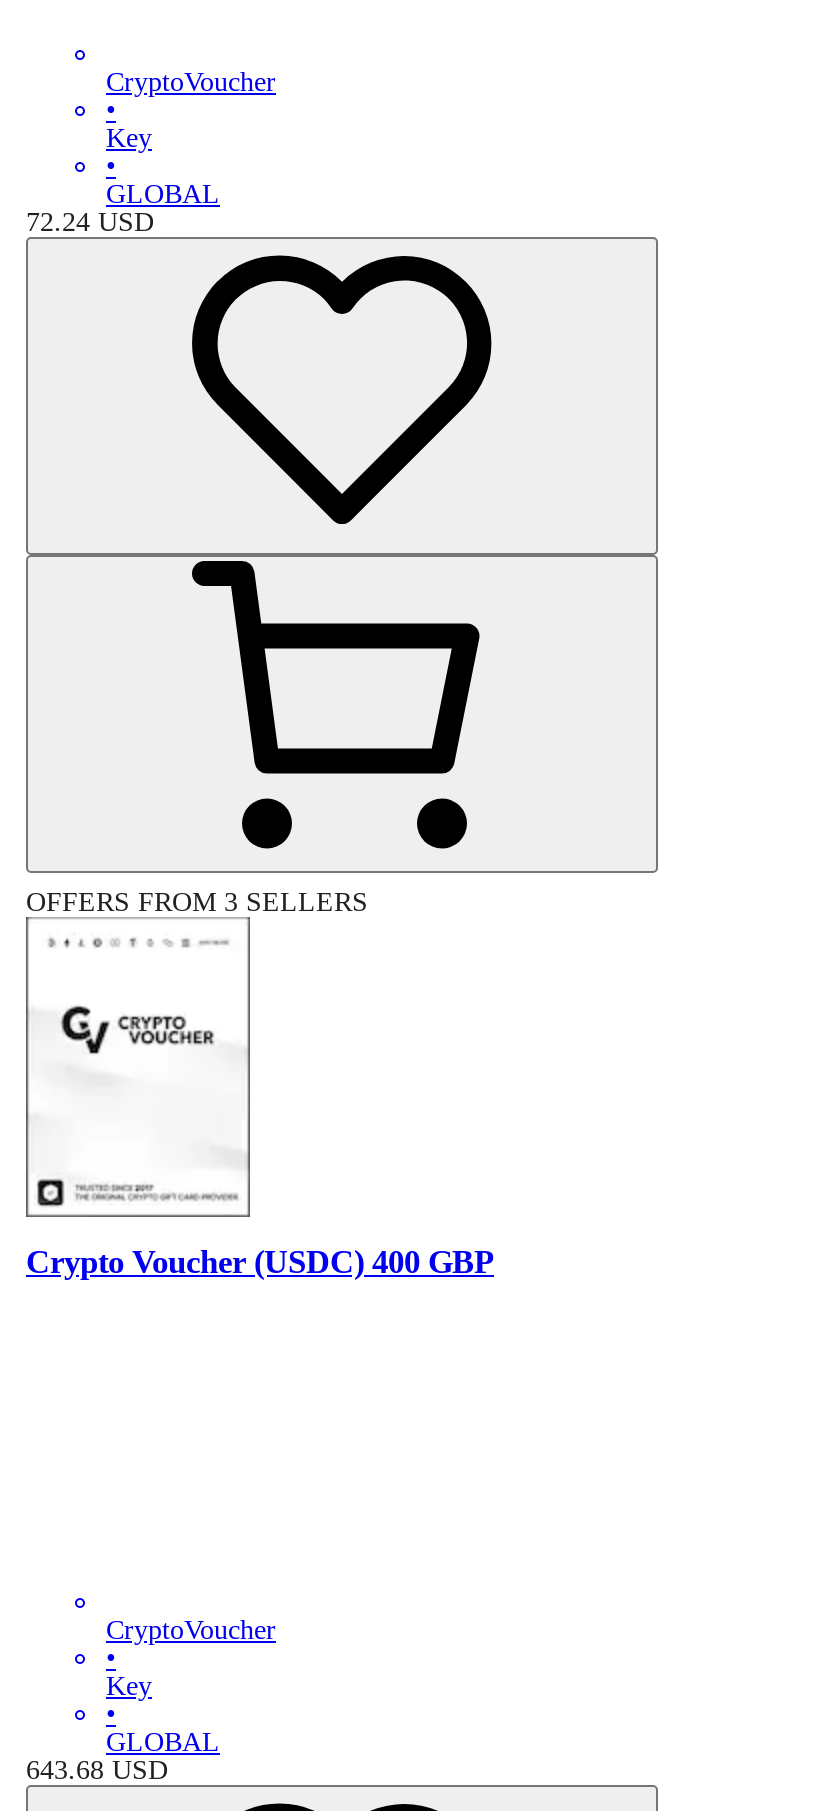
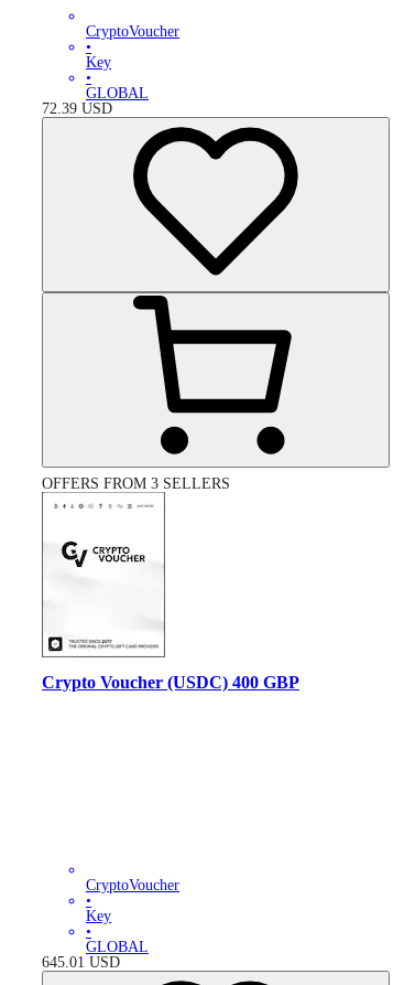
[26,207,154,237] 72.24 USD -> [42,100,112,117] 72.39 USD
[26,1754,168,1784] 643.68 USD -> [42,954,120,970] 645.01 USD

